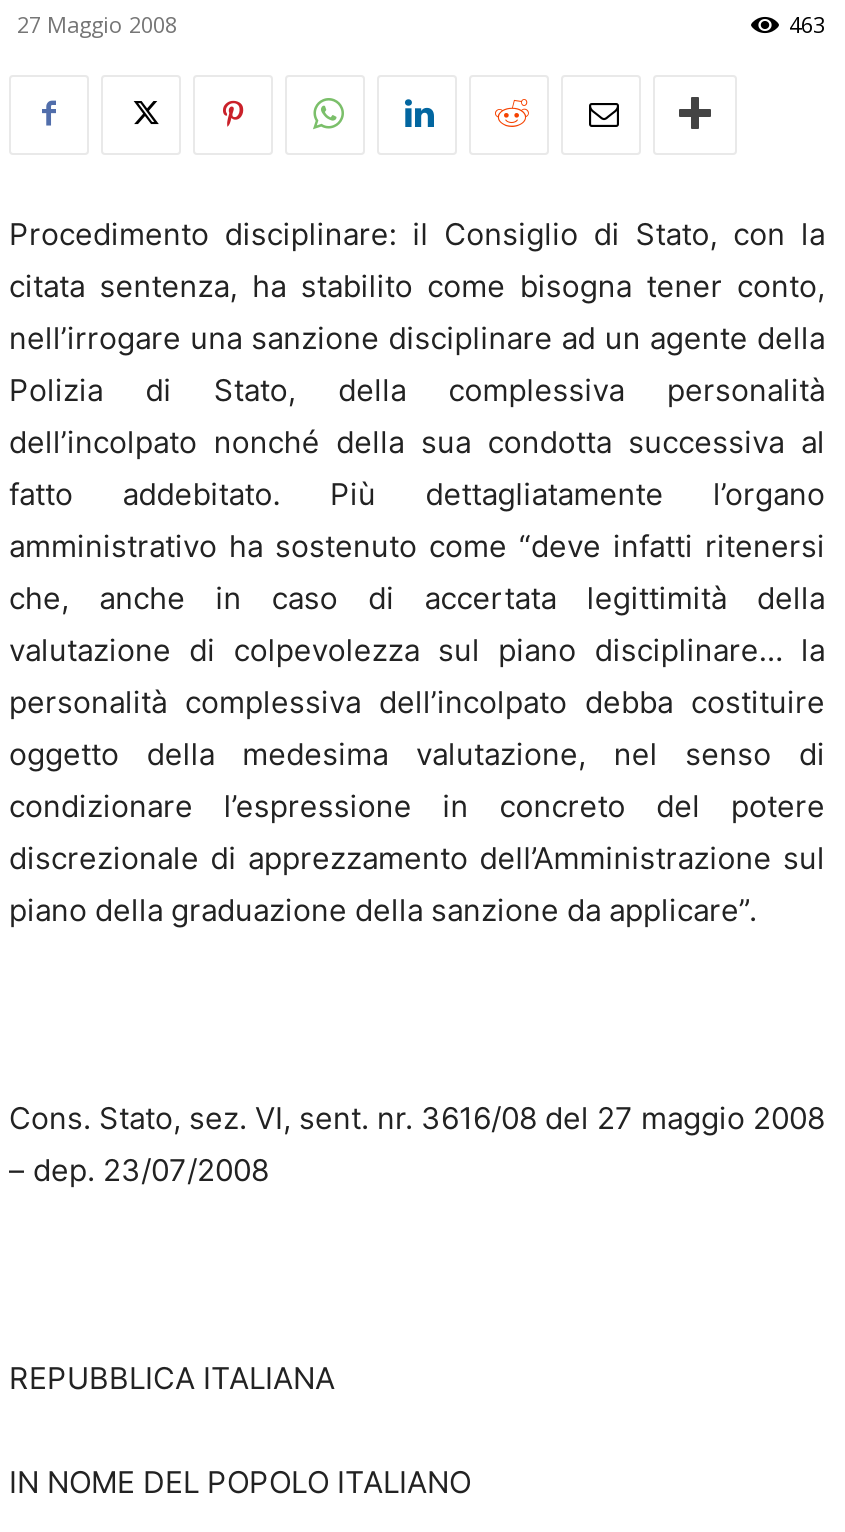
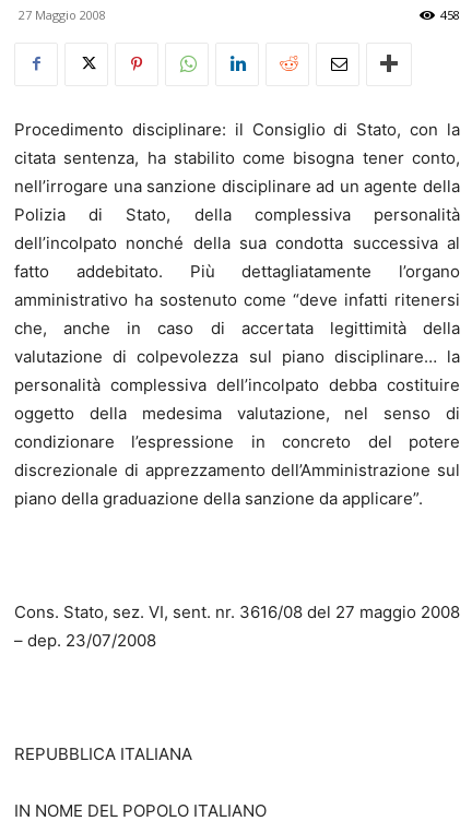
[789,9,825,39] 463 -> [440,6,460,23] 458

